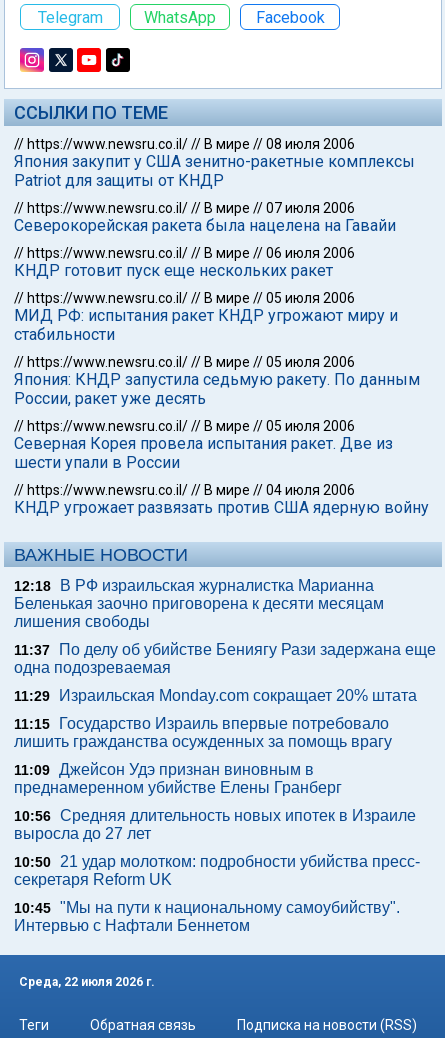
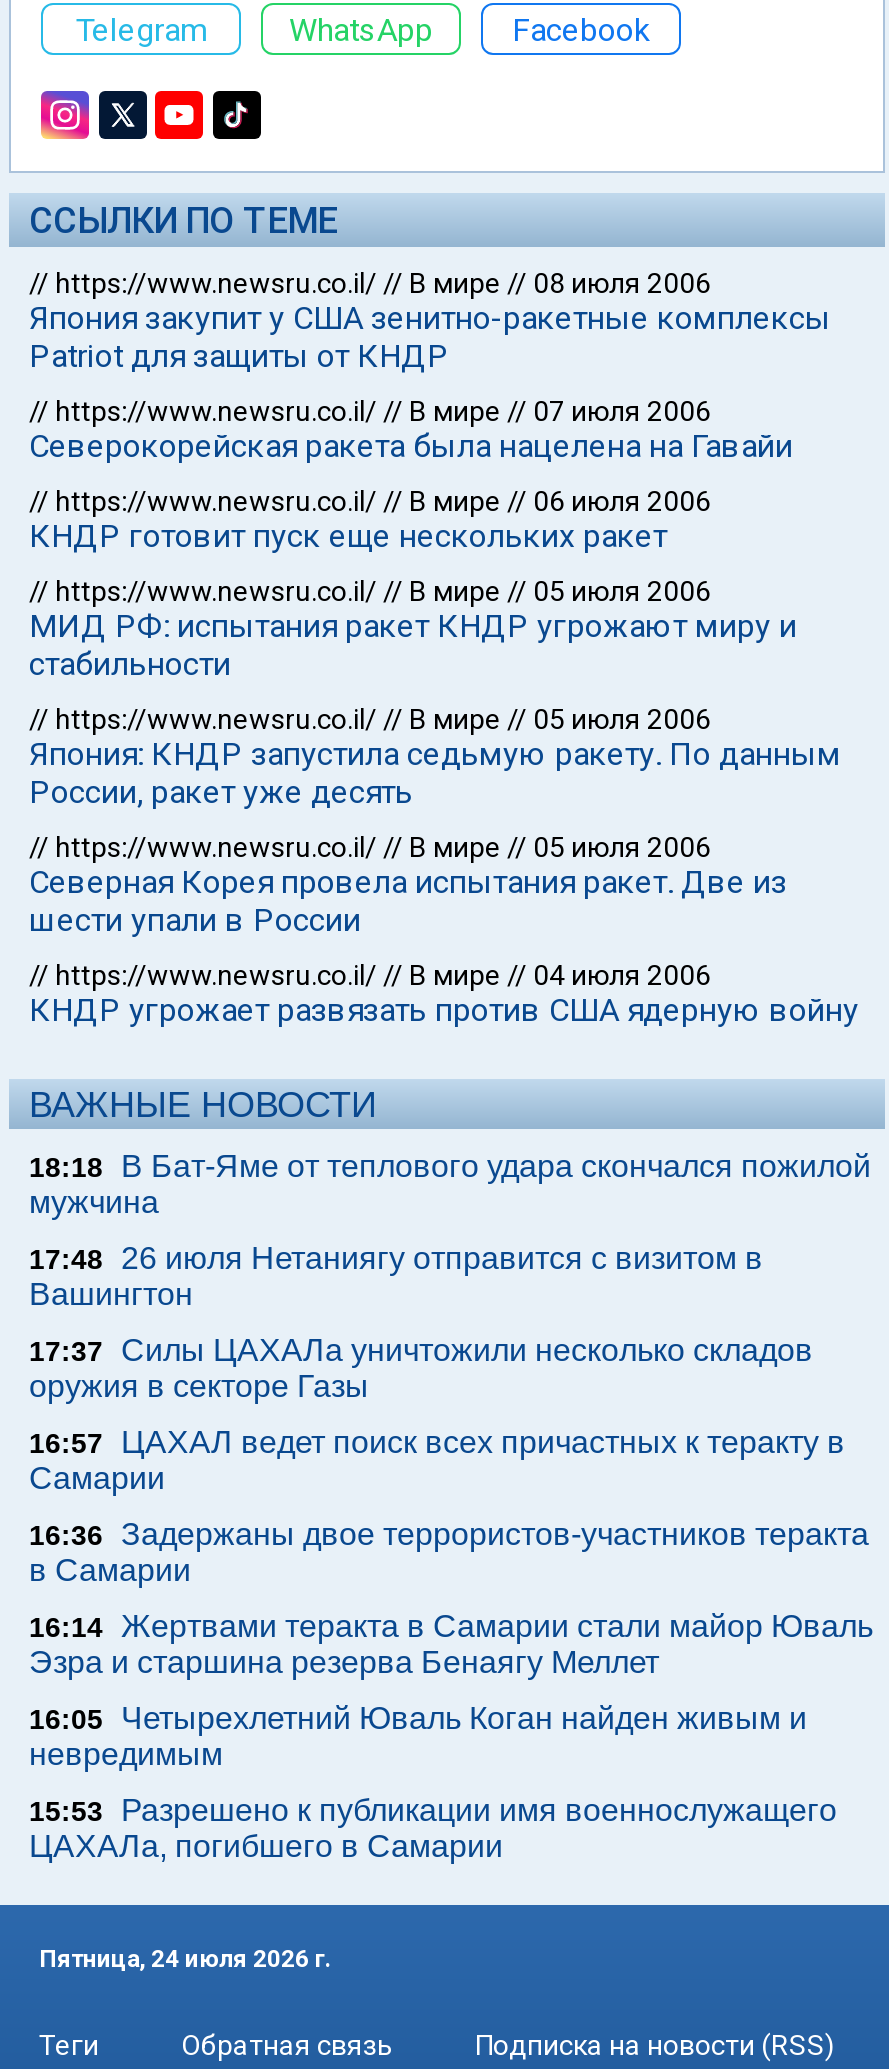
[14,577,384,630] 12:18 В РФ израильская журналистка Марианна | Беленькая заочно приговорена к десяти месяцам | лишения свободы -> [29,1149,871,1219] 18:18 В Бат-Яме от теплового удара скончался пожилой | мужчина
[14,641,436,676] 11:37 По делу об убийстве Бениягу Рази задержана еще | одна подозреваемая -> [29,1241,763,1311] 17:48 26 июля Нетаниягу отправится с визитом в | Вашингтон
[14,687,417,704] 11:29 Израильская Monday.com сокращает 20% штата -> [29,1333,813,1403] 17:37 Силы ЦАХАЛа уничтожили несколько складов | оружия в секторе Газы
[14,715,392,750] 11:15 Государство Израиль впервые потребовало | лишить гражданства осужденных за помощь врагу -> [29,1425,845,1495] 16:57 ЦАХАЛ ведет поиск всех причастных к теракту в | Самарии
[14,761,342,796] 11:09 Джейсон Удэ признан виновным в | преднамеренном убийстве Елены Гранберг -> [29,1517,869,1587] 16:36 Задержаны двое террористов-участников теракта | в Самарии
[14,807,416,842] 10:56 Средняя длительность новых ипотек в Израиле | выросла до 27 лет -> [29,1609,873,1679] 16:14 Жертвами теракта в Самарии стали майор Юваль | Эзра и старшина резерва Бенаягу Меллет
[14,853,420,888] 10:50 21 удар молотком: подробности убийства пресс- | секретаря Reform UK -> [29,1701,807,1771] 16:05 Четырехлетний Юваль Коган найден живым и | невредимым
[14,899,400,934] 10:45 "Мы на пути к национальному самоубийству". | Интервью с Нафтали Беннетом -> [29,1793,837,1863] 15:53 Разрешено к публикации имя военнослужащего | ЦАХАЛа, погибшего в Самарии
[19,975,155,989] Среда, 22 июля 2026 г. -> [39,1945,333,1973] Пятница, 24 июля 2026 г.

